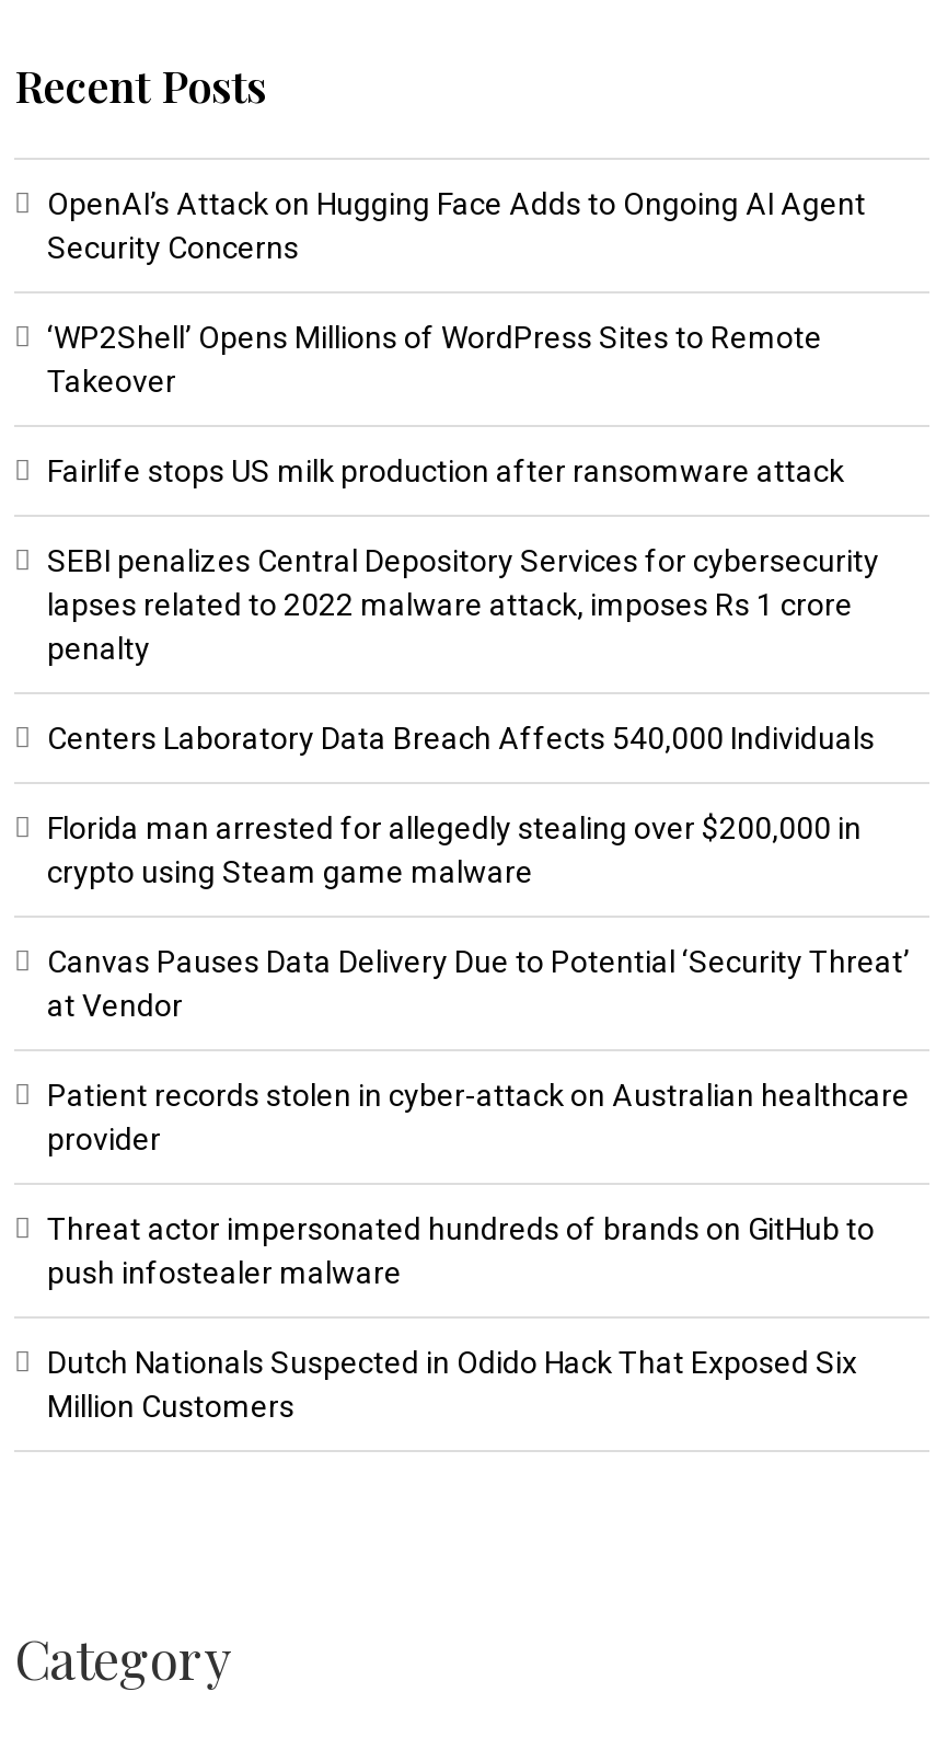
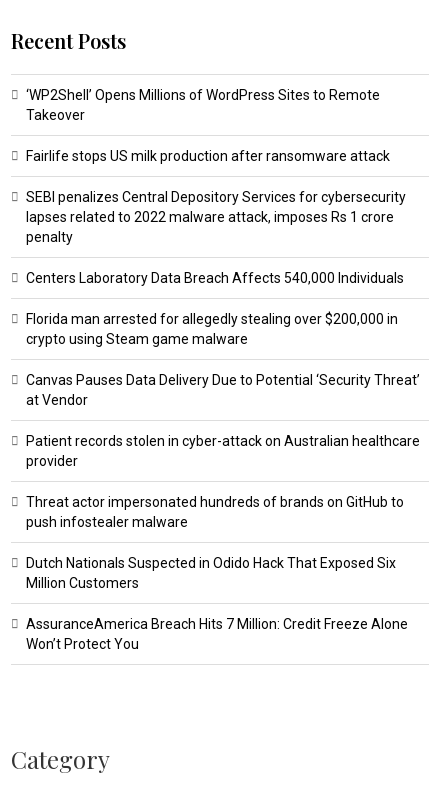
[47,187,866,266] OpenAI’s Attack on Hugging Face Adds to Ongoing AI Agent | Security Concerns -> none
moved [47,321,910,1425] -> [26,87,420,591]: ‘WP2Shell’ Opens Millions of WordPress Sites to Remote | Takeover | Fairlife stops US milk production after ransomware attack | ... | Dutch Nationals Suspected in Odido Hack That Exposed Six | Million Customers
none -> [26,616,408,652] AssuranceAmerica Breach Hits 7 Million: Credit Freeze Alone | Won’t Protect You

